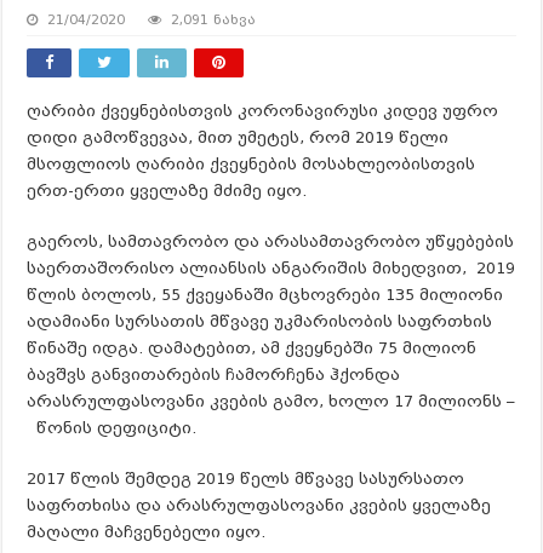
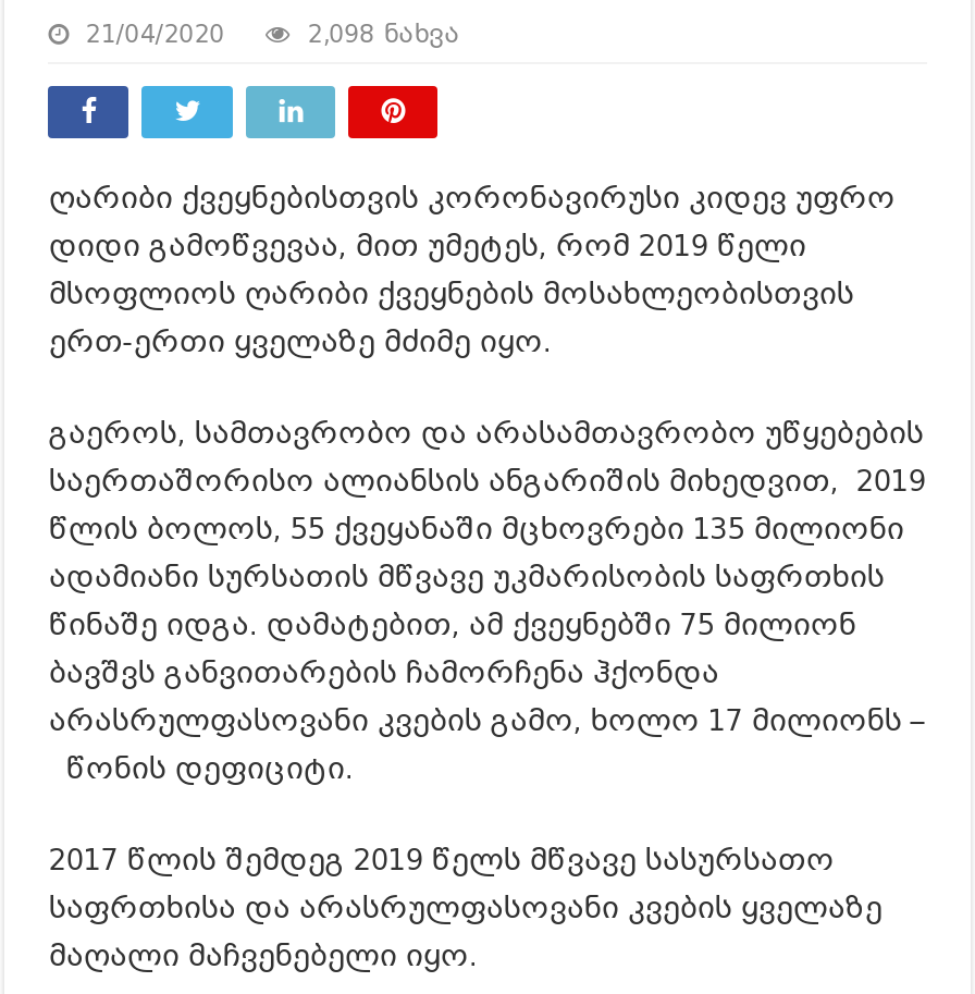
[171,10,256,27] 2,091 ნახვა -> [307,18,460,48] 2,098 ნახვა

